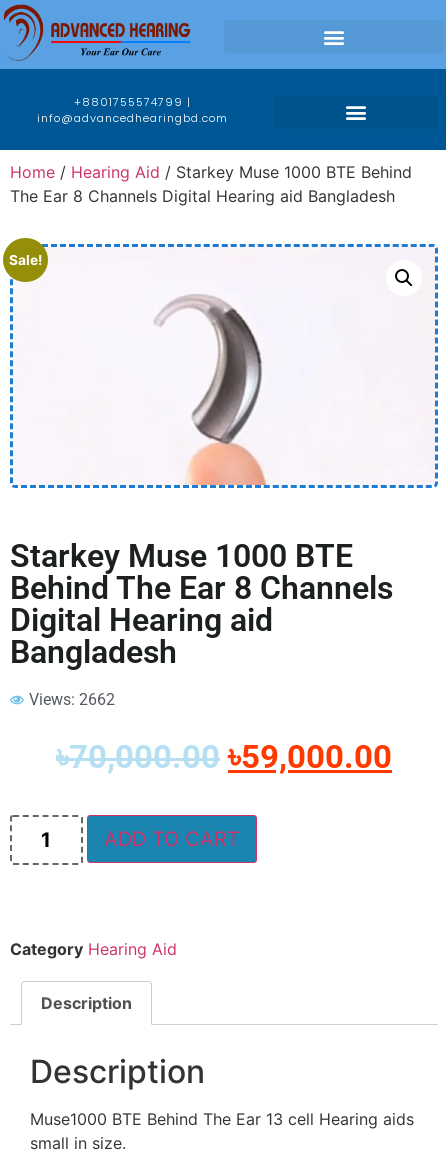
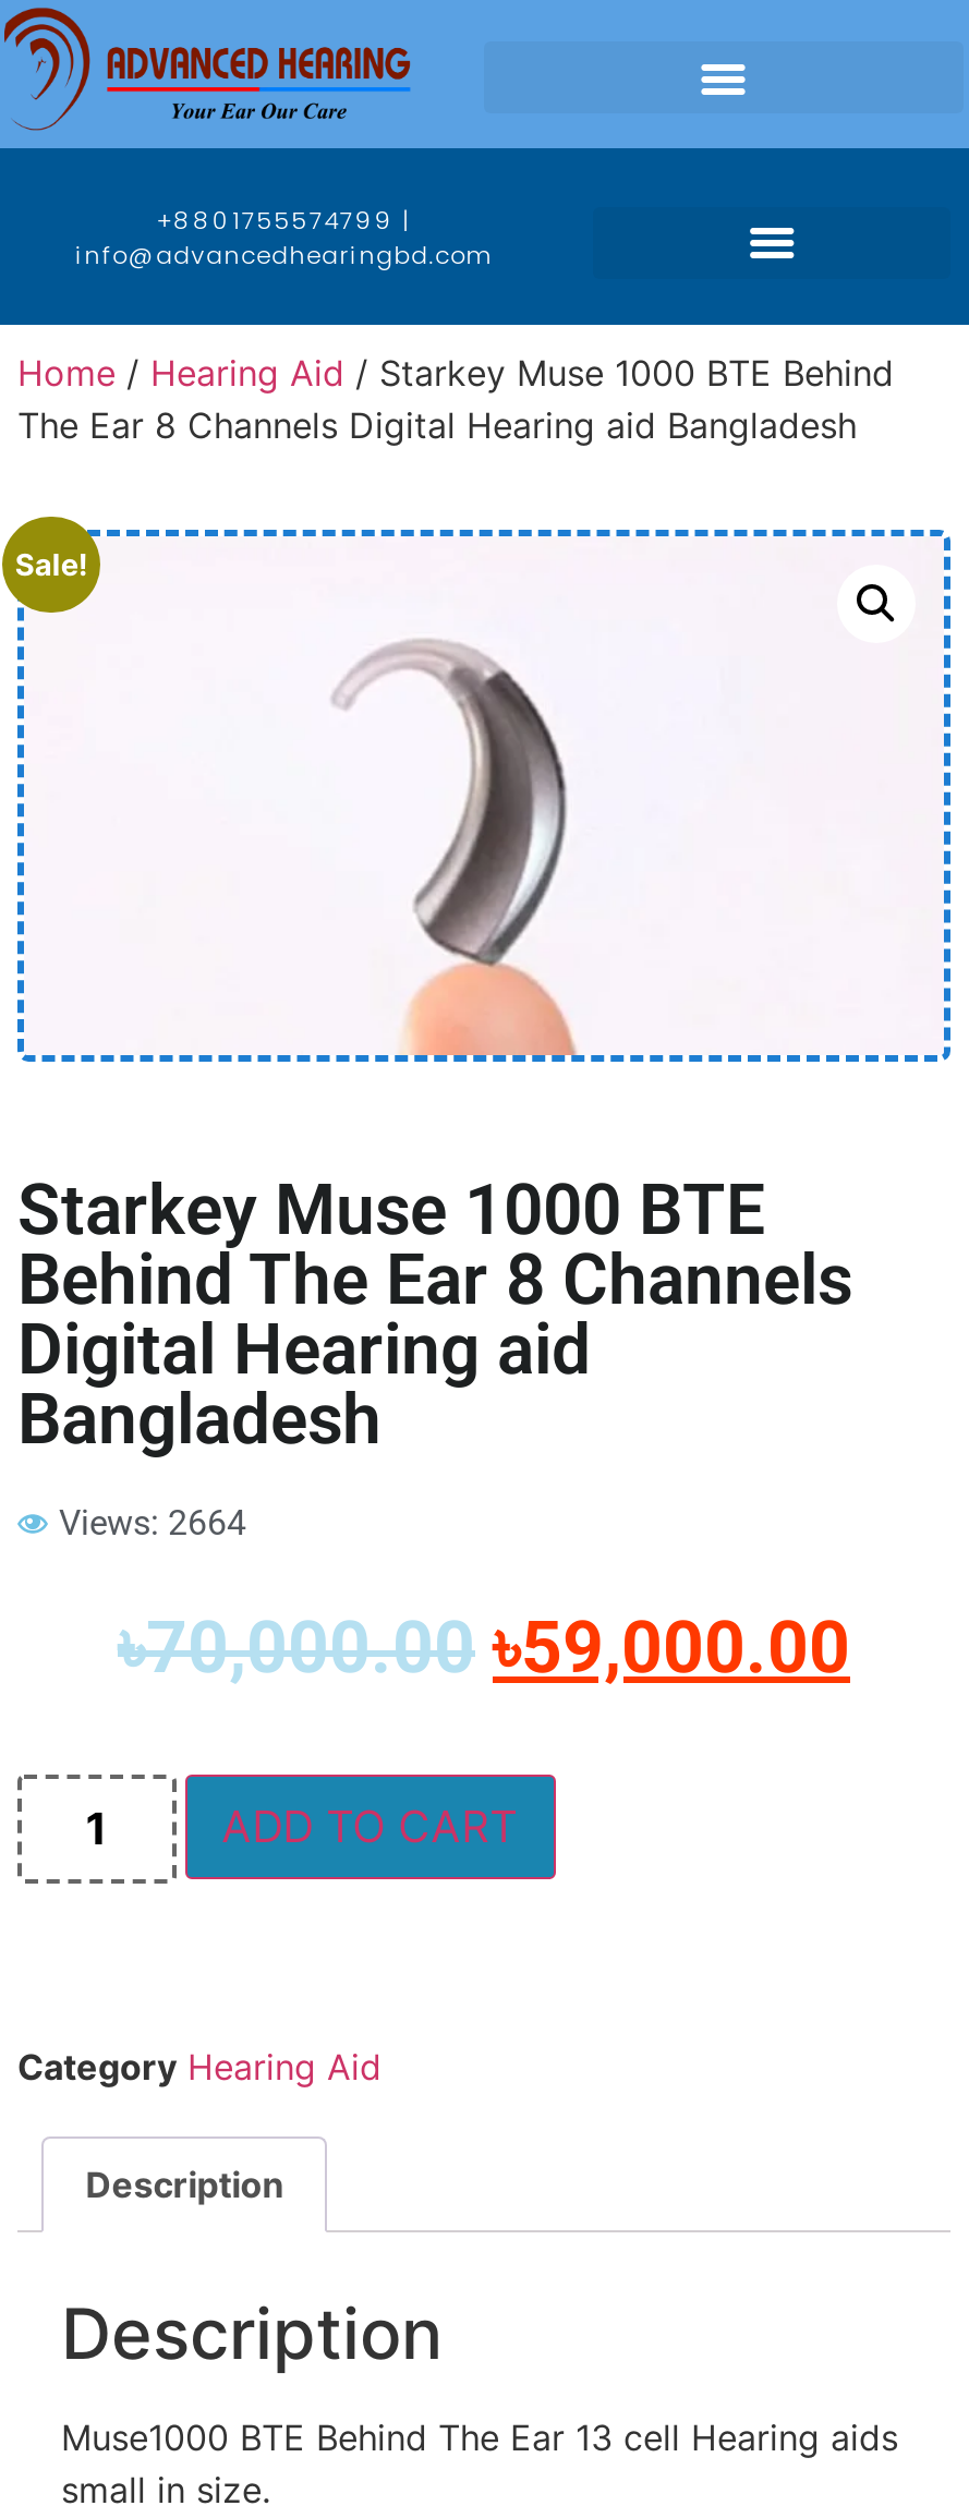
[29,690,115,709] Views: 2662 -> [59,1502,246,1544] Views: 2664

